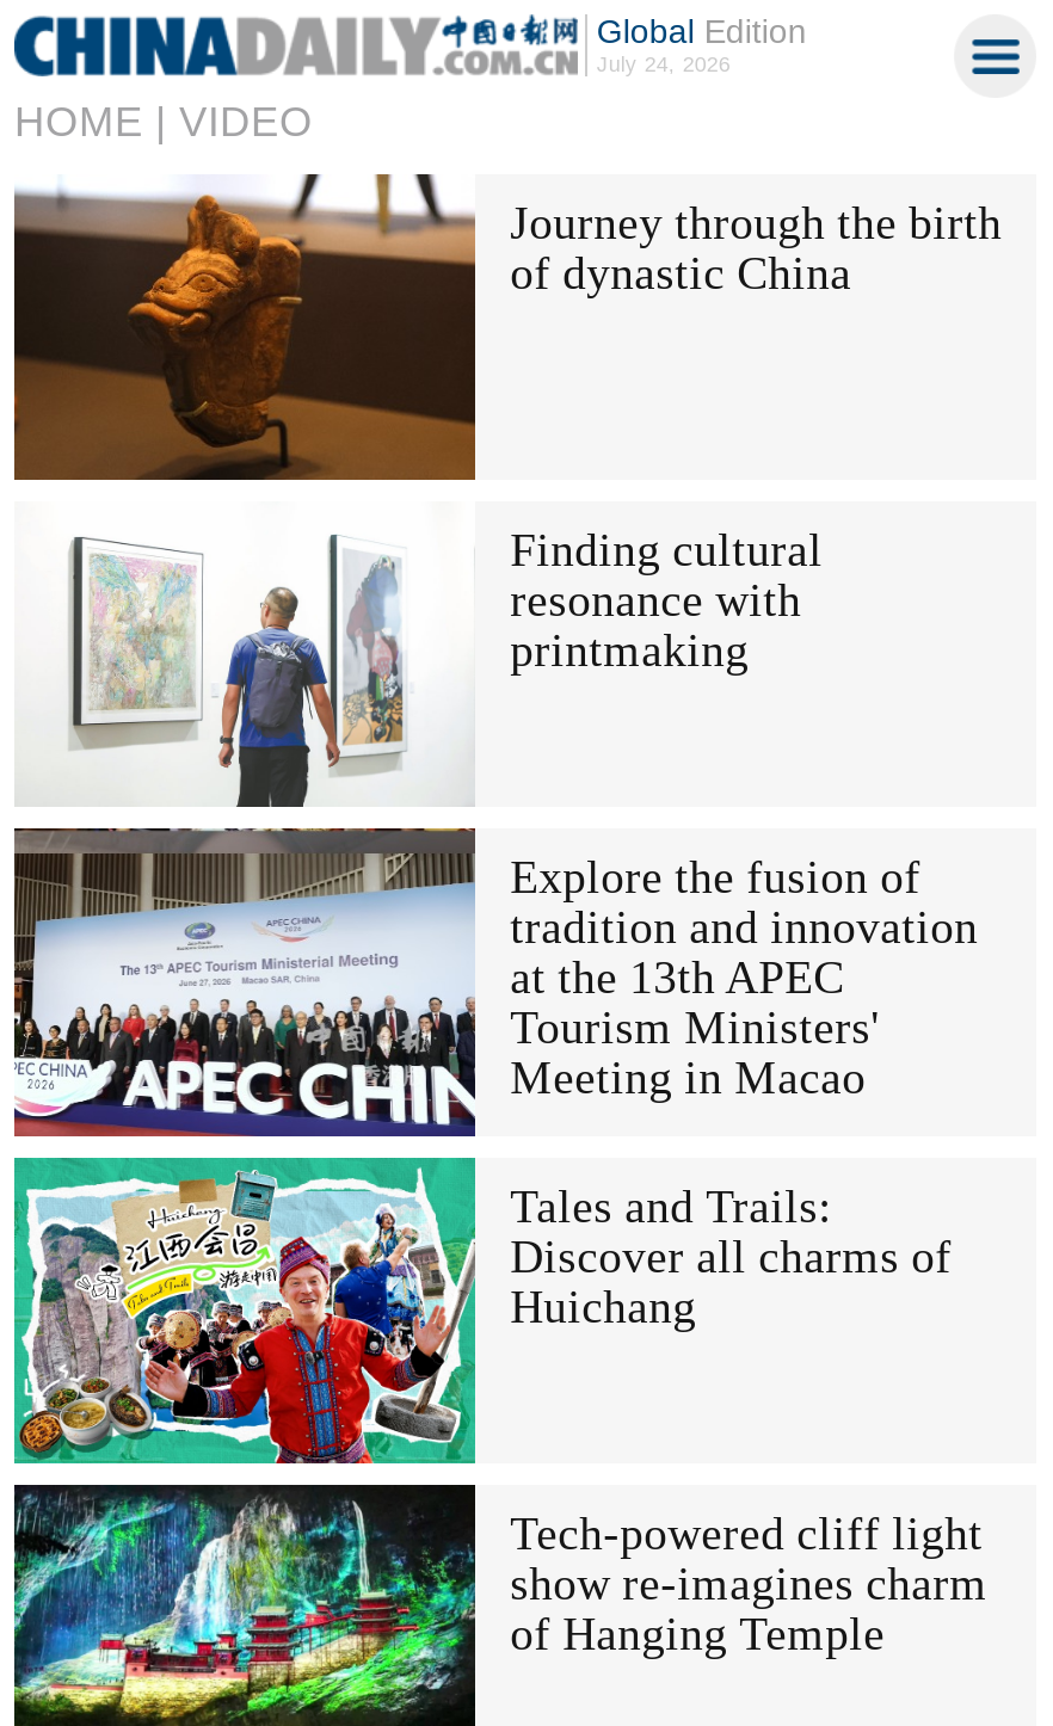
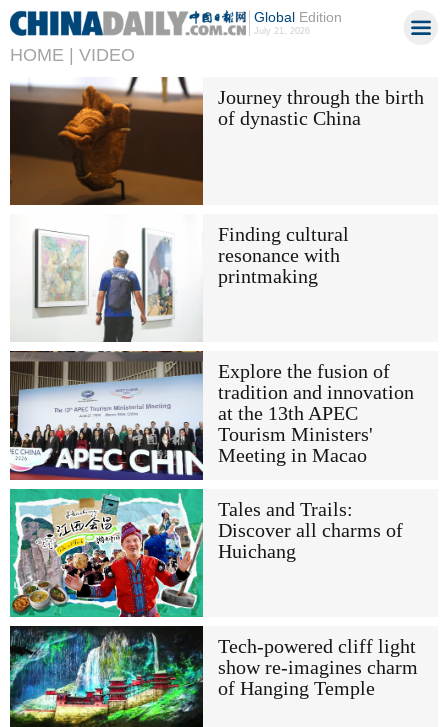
[597,53,730,76] July 24, 2026 -> [254,26,310,36] July 21, 2026

